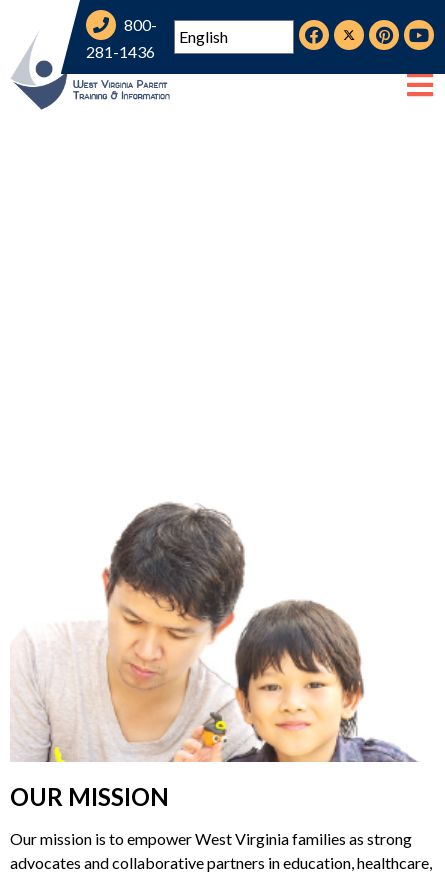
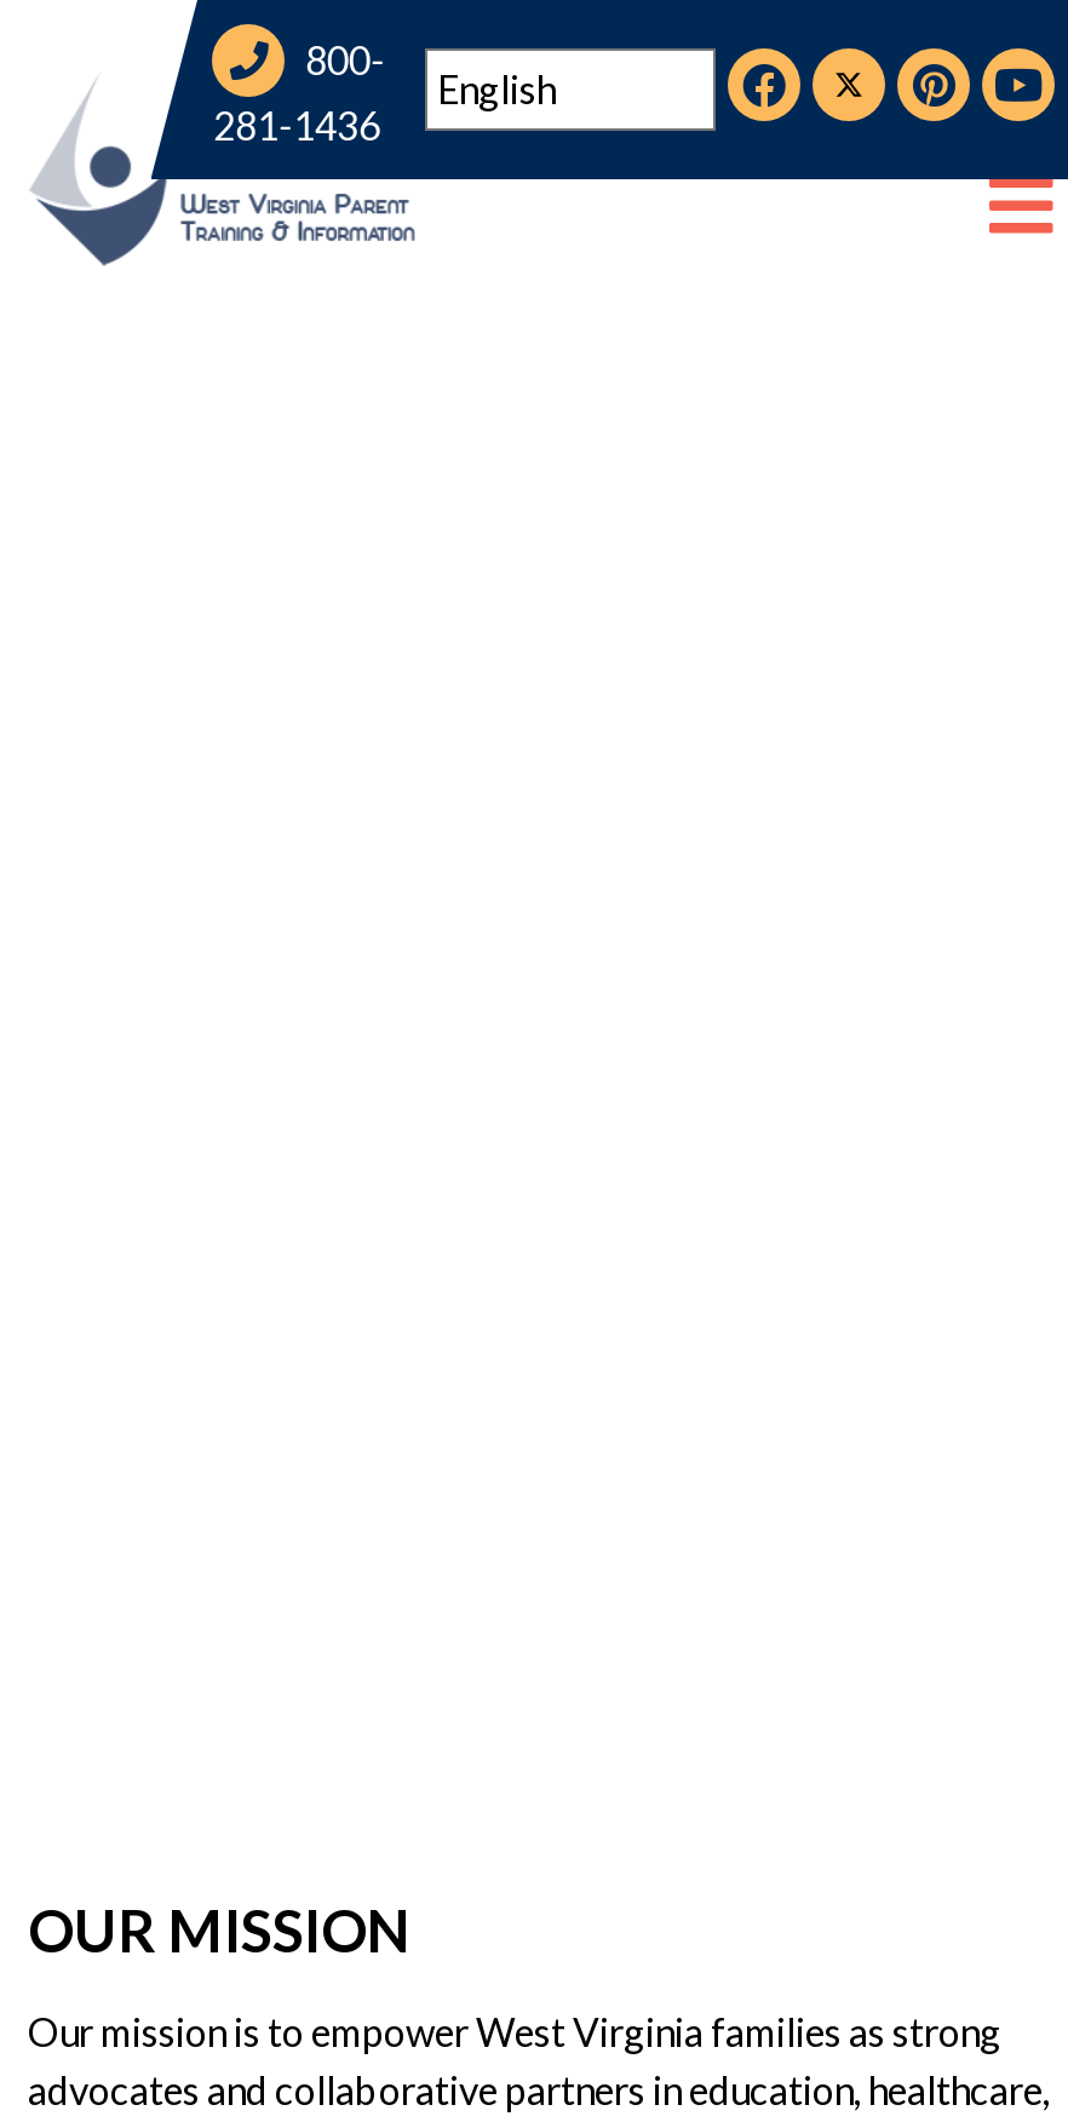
[10,502,417,763] [image] -> none

